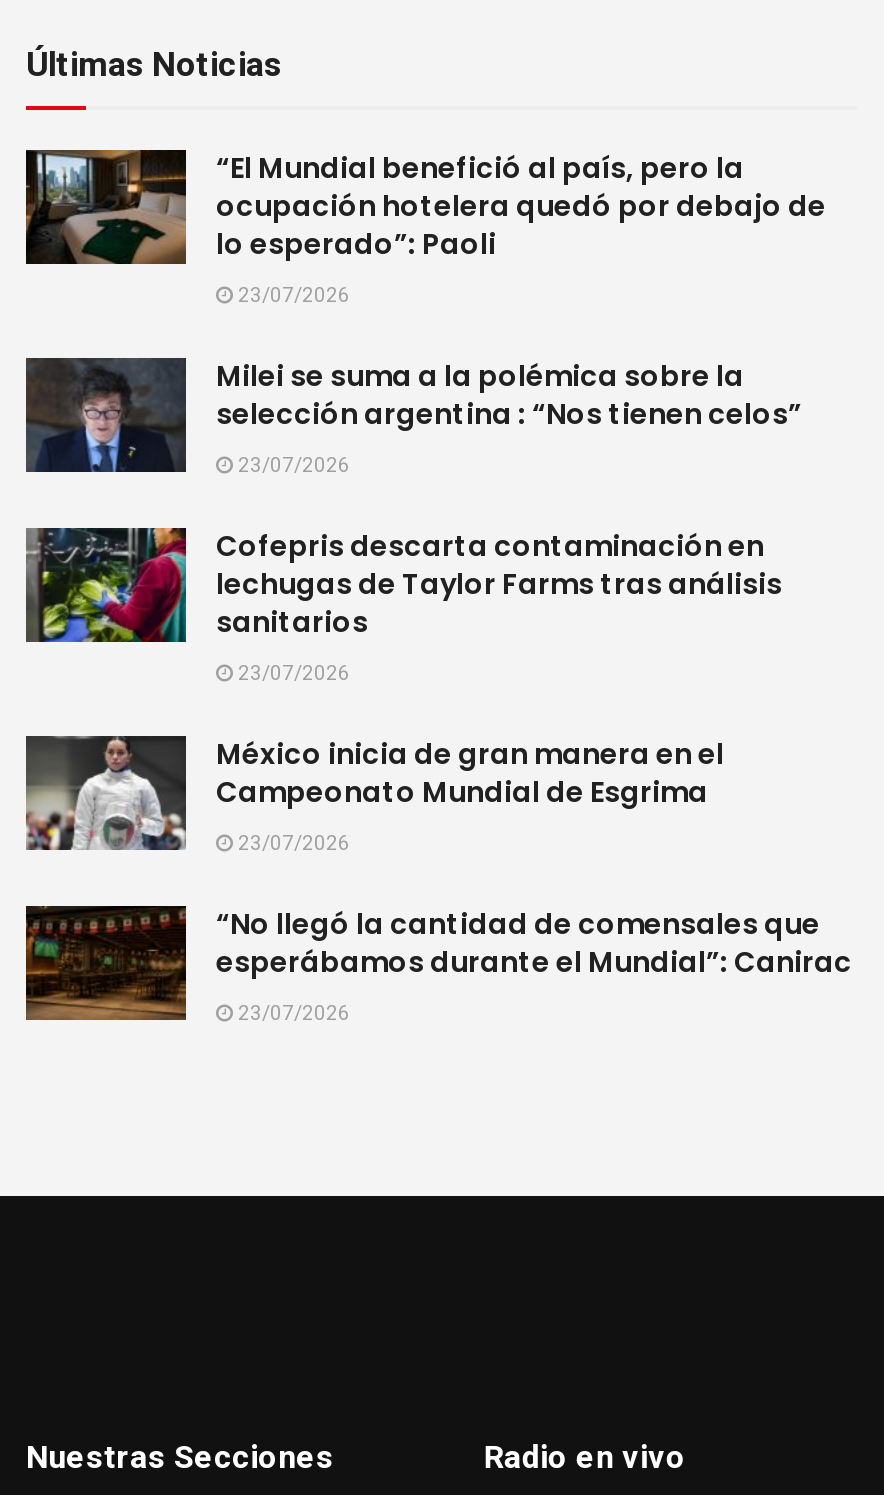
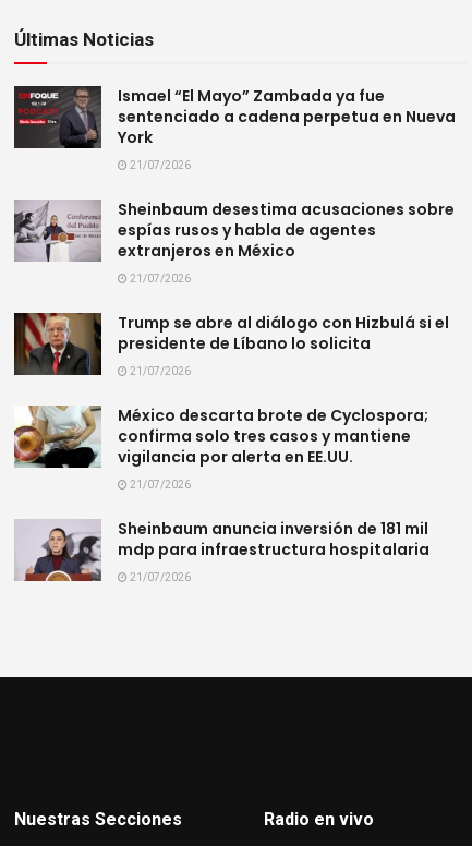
[26,148,826,310] [image] | “El Mundial benefició al país, pero la | ocupación hotelera quedó por debajo de | lo esperado”: Paoli | 23/07/2026 -> [15,85,456,173] [image] | Ismael “El Mayo” Zambada ya fue | sentenciado a cadena perpetua en Nueva | York | 21/07/2026
[26,356,802,480] [image] | Milei se suma a la polémica sobre la | selección argentina : “Nos tienen celos” | 23/07/2026 -> [14,198,455,287] [image] | Sheinbaum desestima acusaciones sobre | espías rusos y habla de agentes | extranjeros en México | 21/07/2026
[26,526,782,688] [image] | Cofepris descarta contaminación en | lechugas de Taylor Farms tras análisis | sanitarios | 23/07/2026 -> [14,312,449,379] [image] | Trump se abre al diálogo con Hizbulá si el | presidente de Líbano lo solicita | 21/07/2026
[24,734,724,858] [image] | México inicia de gran manera en el | Campeonato Mundial de Esgrima | 23/07/2026 -> [14,404,428,493] [image] | México descarta brote de Cyclospora; | confirma solo tres casos y mantiene | vigilancia por alerta en EE.UU. | 21/07/2026
[24,904,852,1028] [image] | “No llegó la cantidad de comensales que | esperábamos durante el Mundial”: Canirac | 23/07/2026 -> [14,518,429,585] [image] | Sheinbaum anuncia inversión de 181 mil | mdp para infraestructura hospitalaria | 21/07/2026

